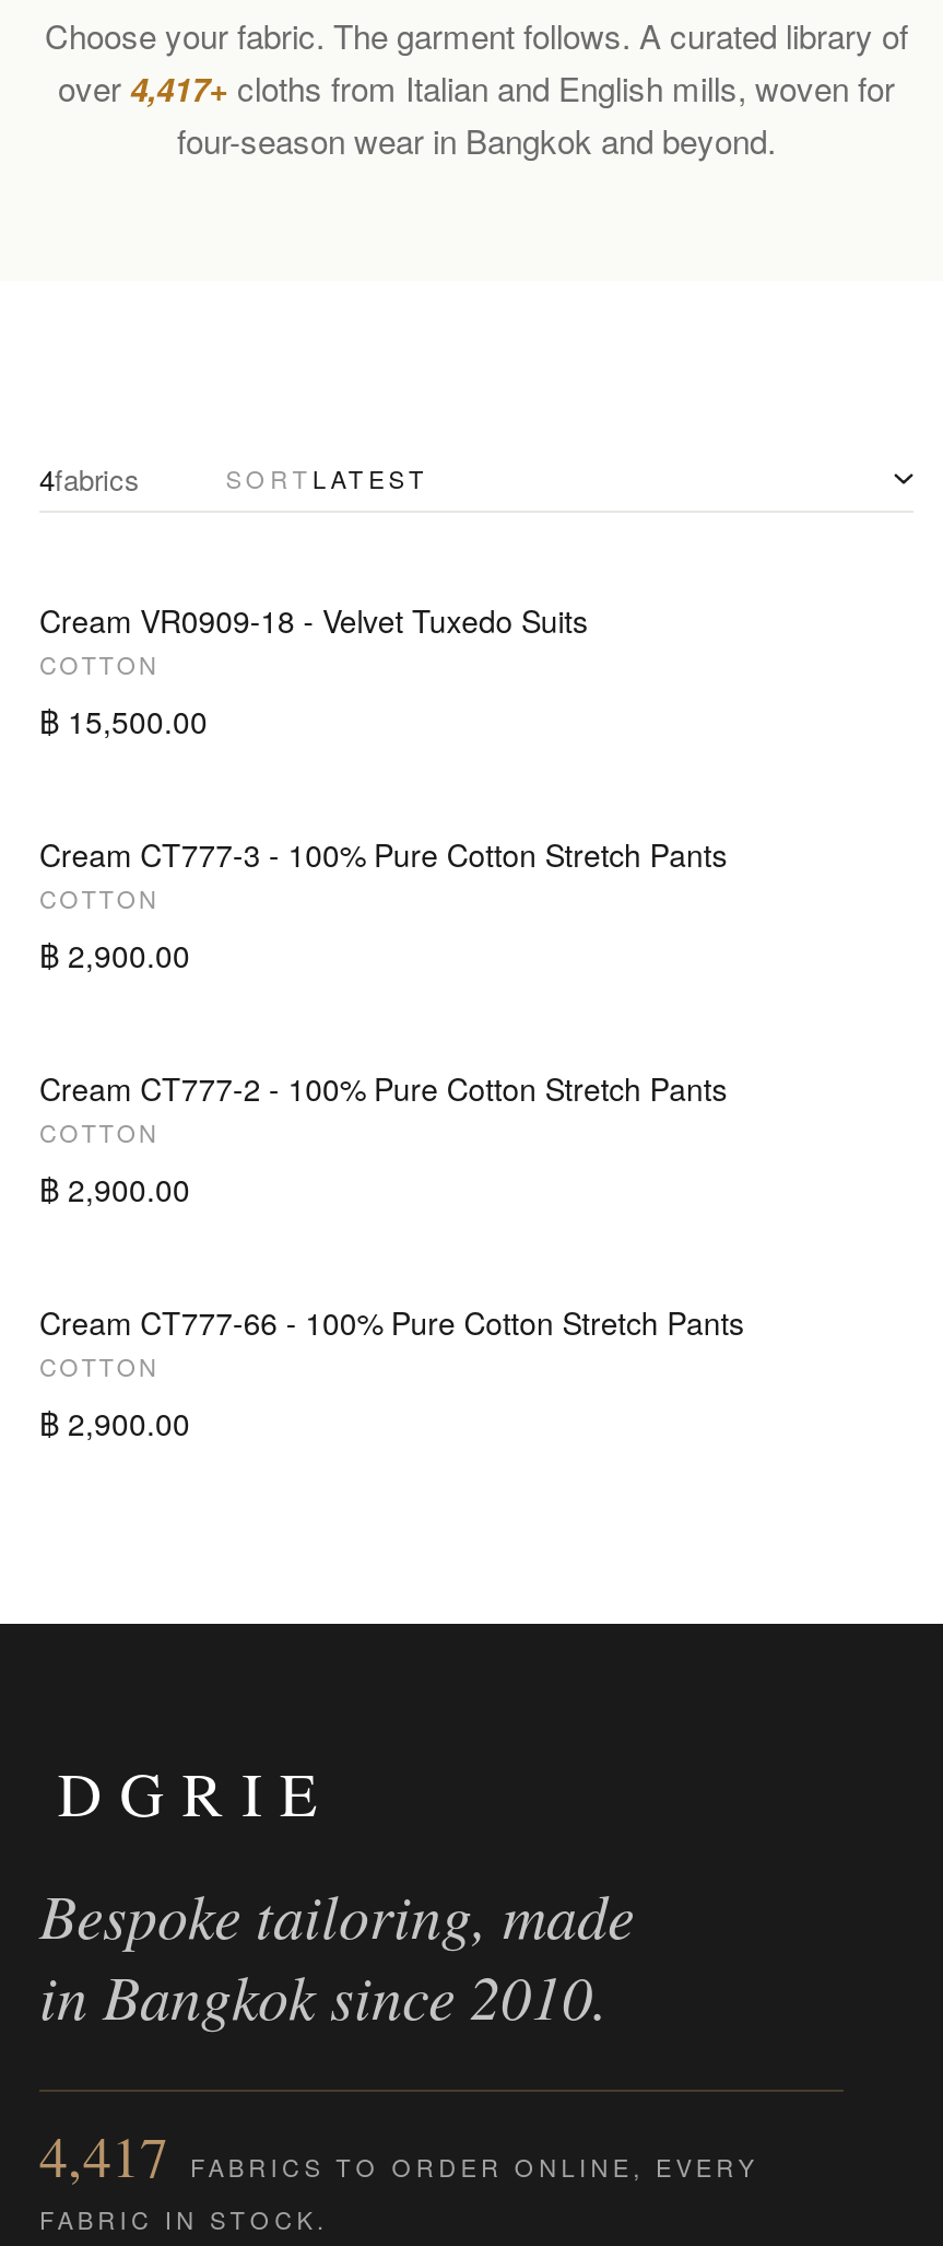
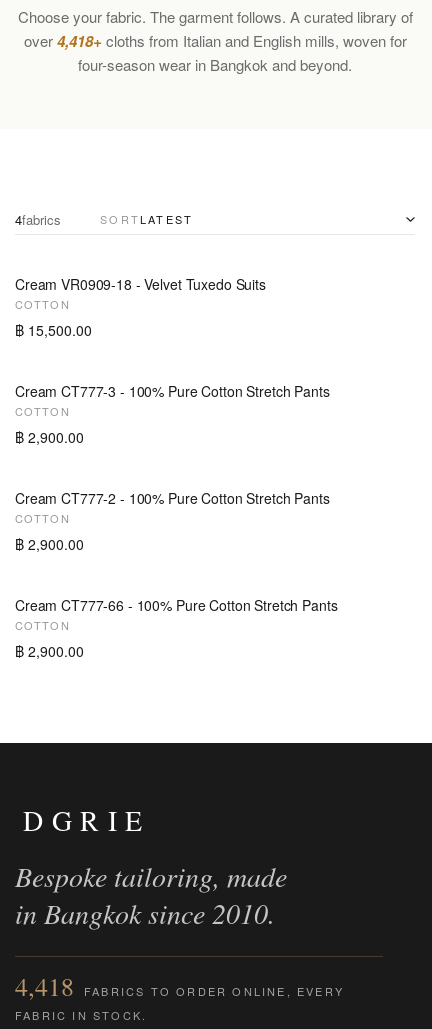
[58,65,895,113] over 4,417+ cloths from Italian and English mills, woven for -> [23,30,406,52] over 4,418+ cloths from Italian and English mills, woven for
[39,2118,758,2192] 4,417 FABRICS TO ORDER ONLINE, EVERY -> [15,969,344,1003] 4,418 FABRICS TO ORDER ONLINE, EVERY

